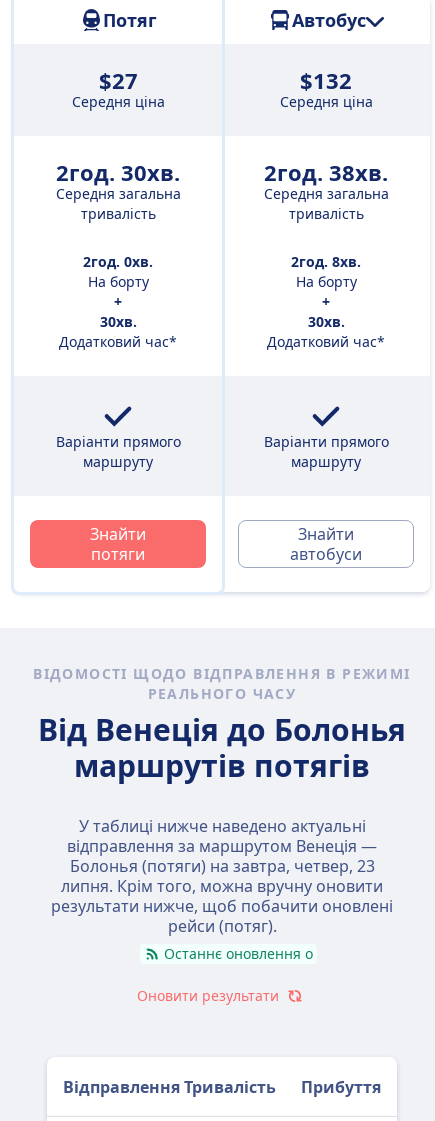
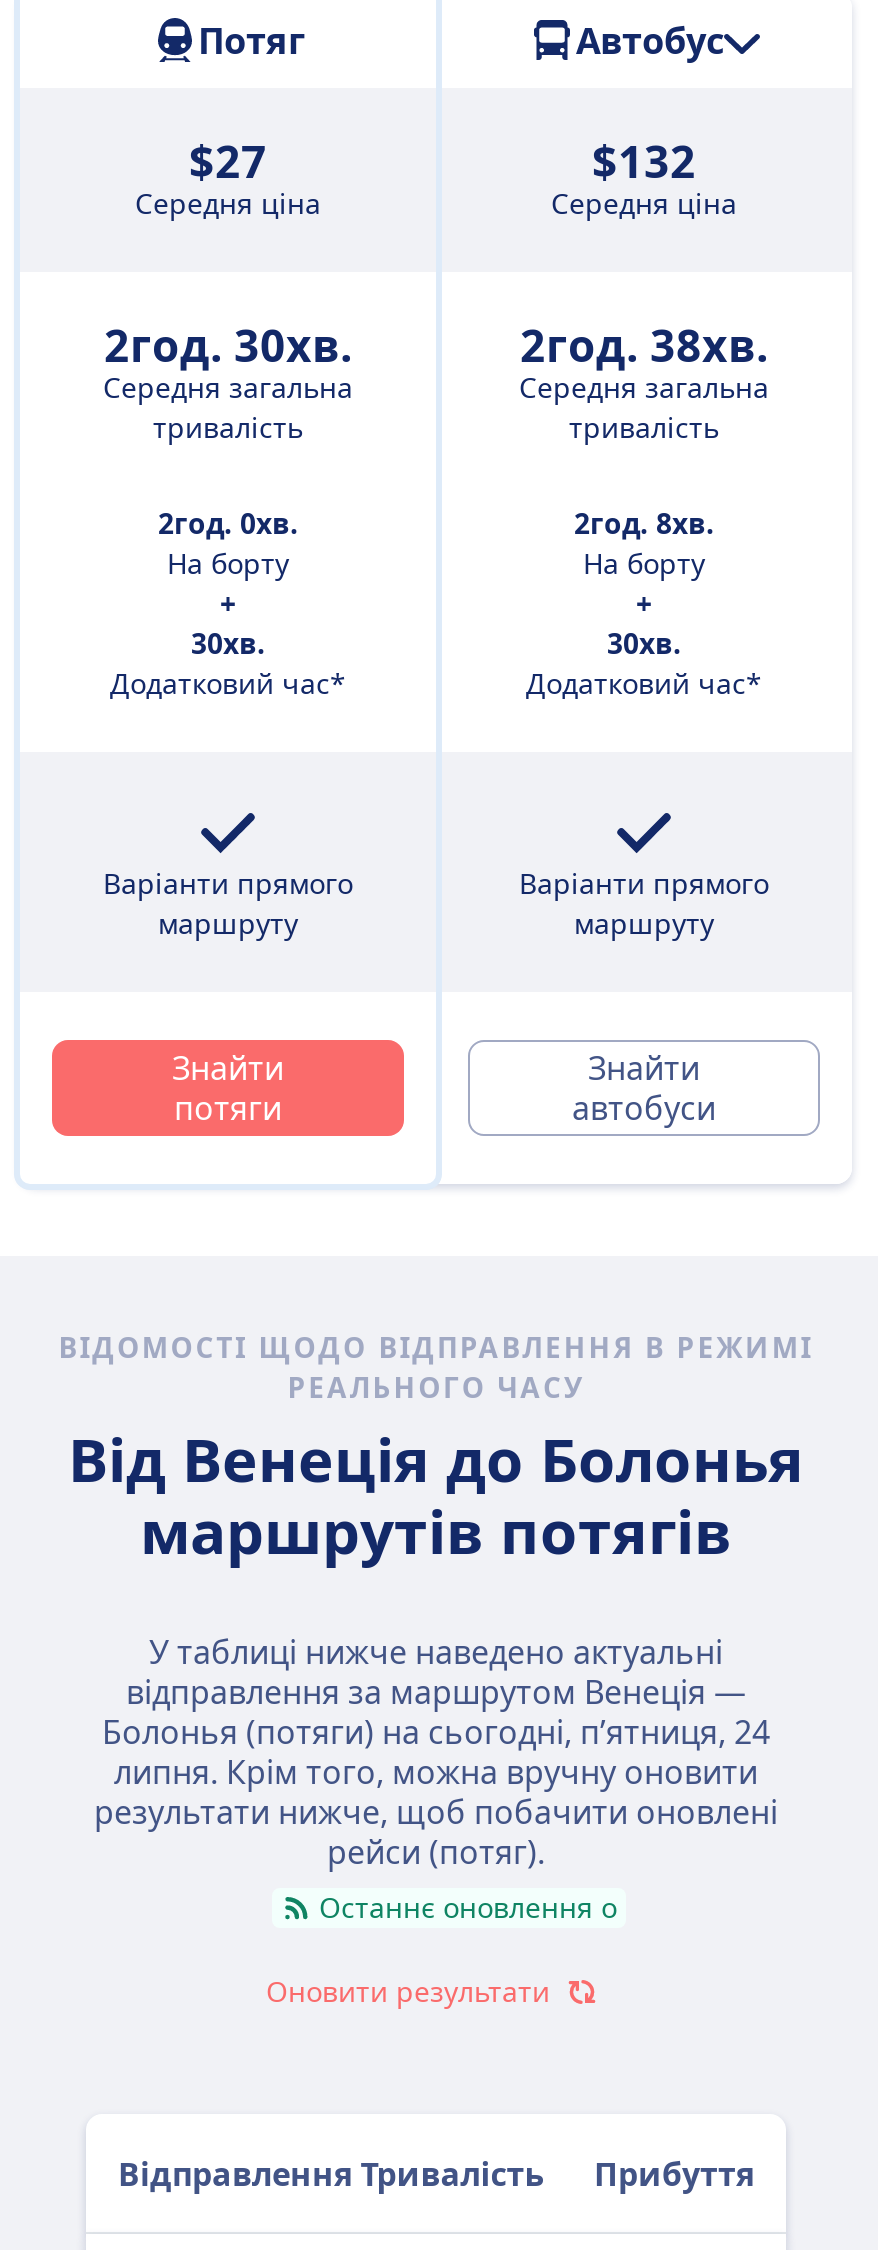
[69,855,374,877] Болонья (потяги) на завтра, четвер, 23 -> [102,1710,770,1754] Болонья (потяги) на сьогодні, пʼятниця, 24

